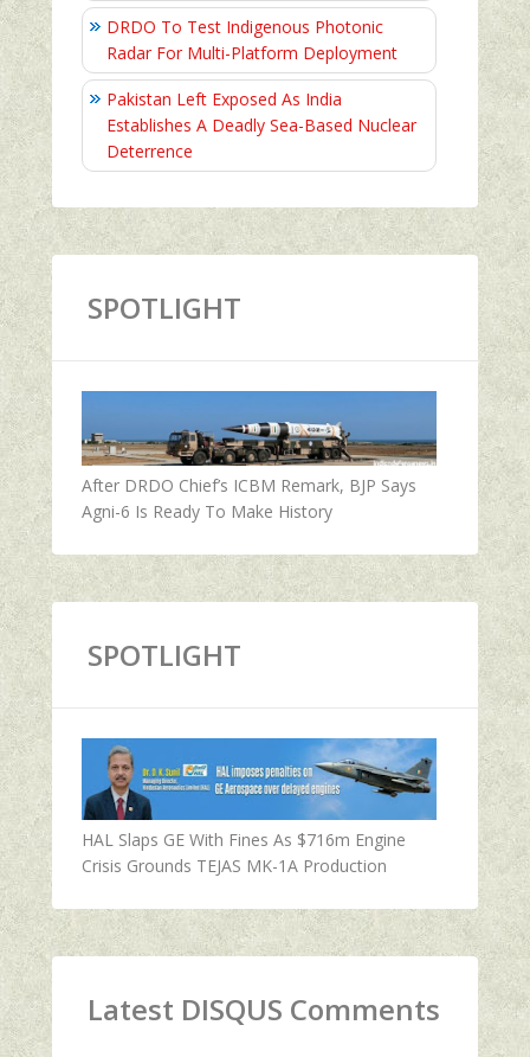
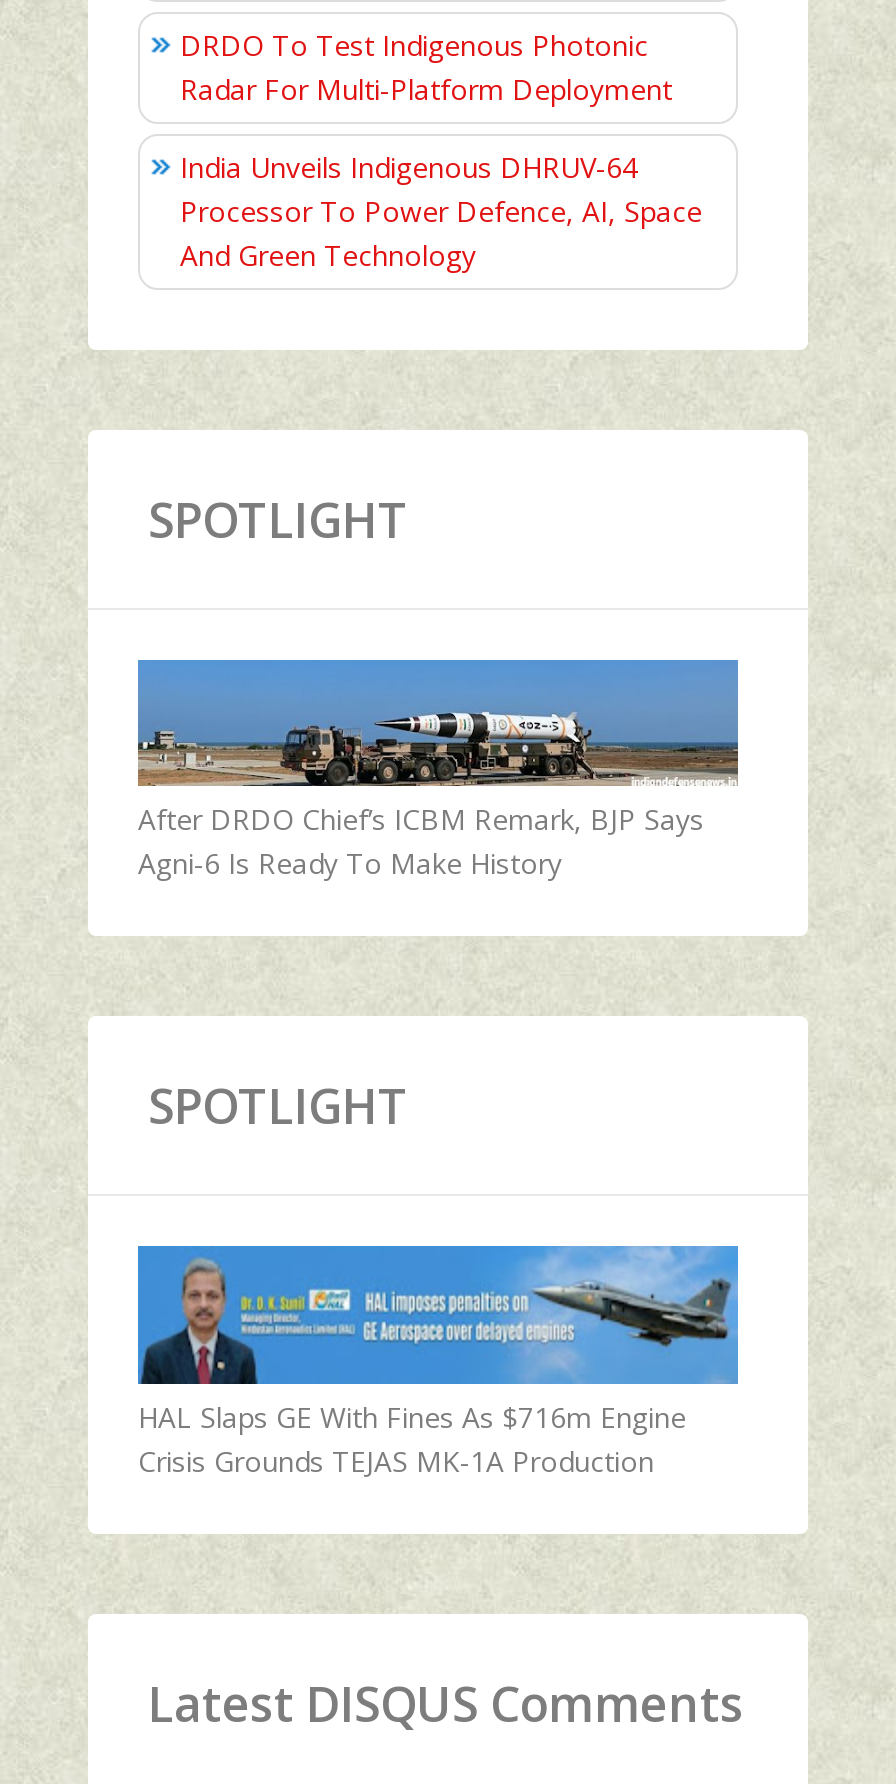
[106,88,416,162] Pakistan Left Exposed As India | Establishes A Deadly Sea-Based Nuclear | Deterrence -> [180,148,702,274] India Unveils Indigenous DHRUV-64 | Processor To Power Defence, AI, Space | And Green Technology

